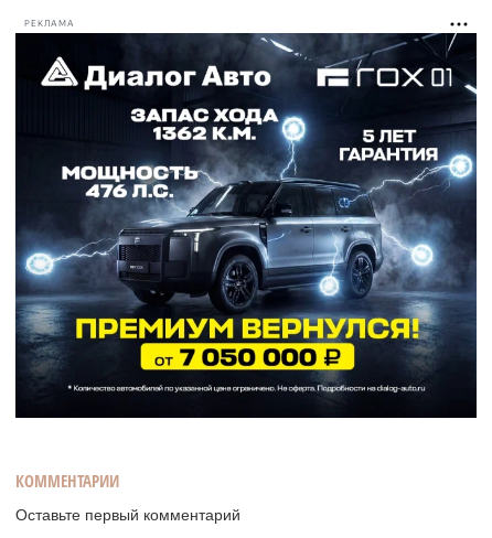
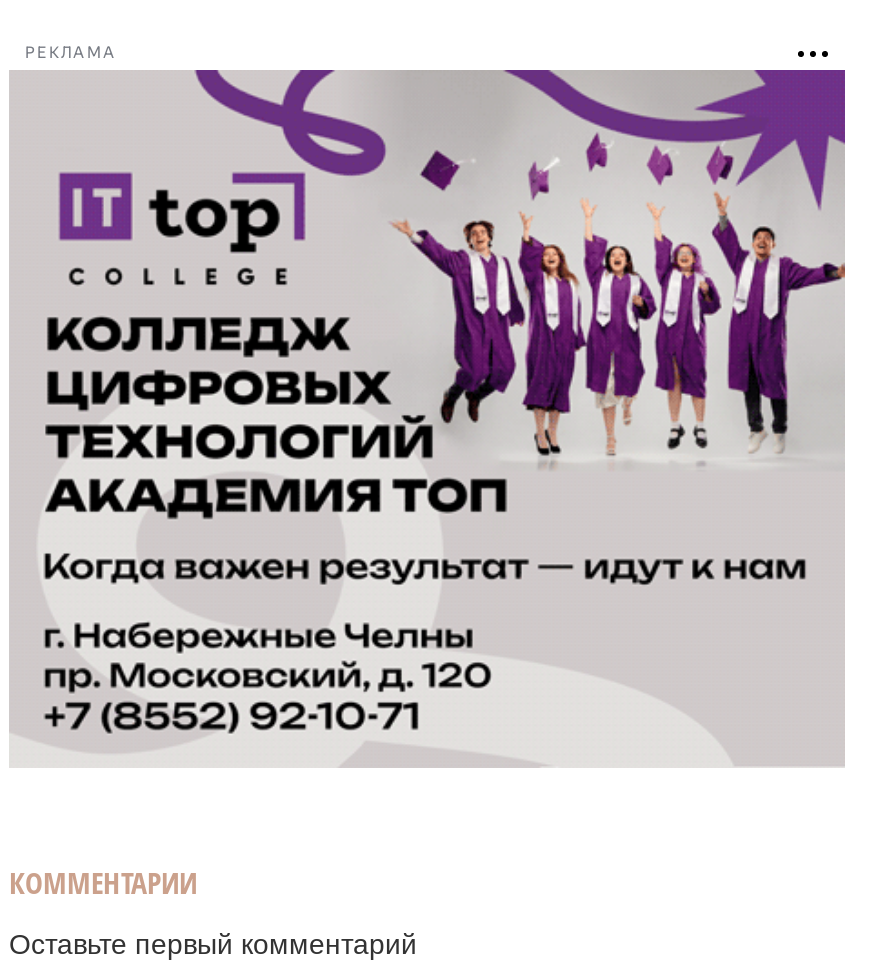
[14,32,478,419] [image] -> [9,68,847,768] [image]

